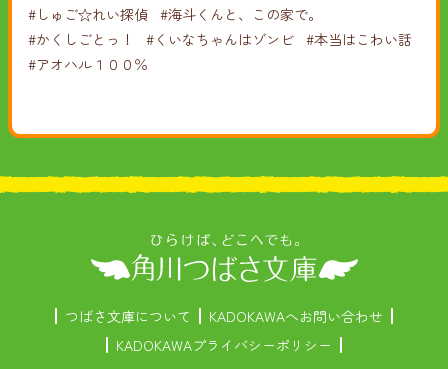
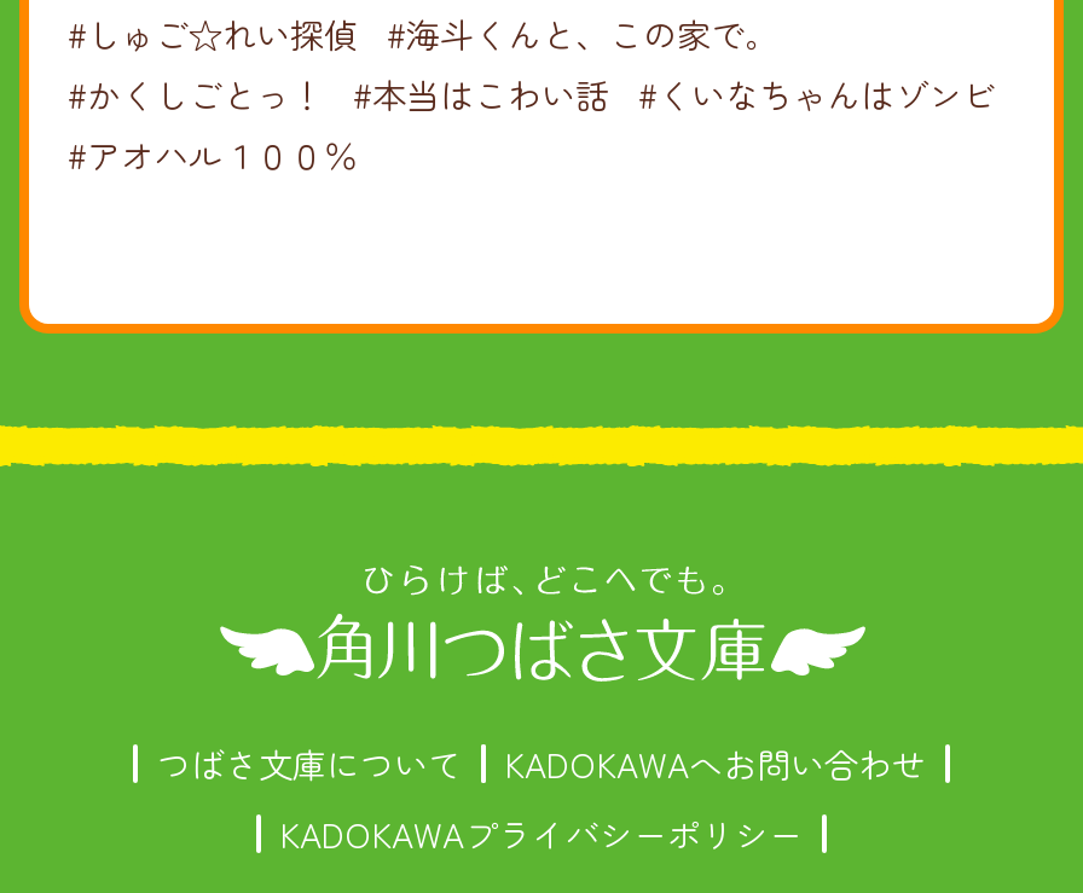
[28,29,412,49] #かくしごとっ！ #くいなちゃんはゾンビ #本当はこわい話 -> [68,69,996,118] #かくしごとっ！ #本当はこわい話 #くいなちゃんはゾンビ

